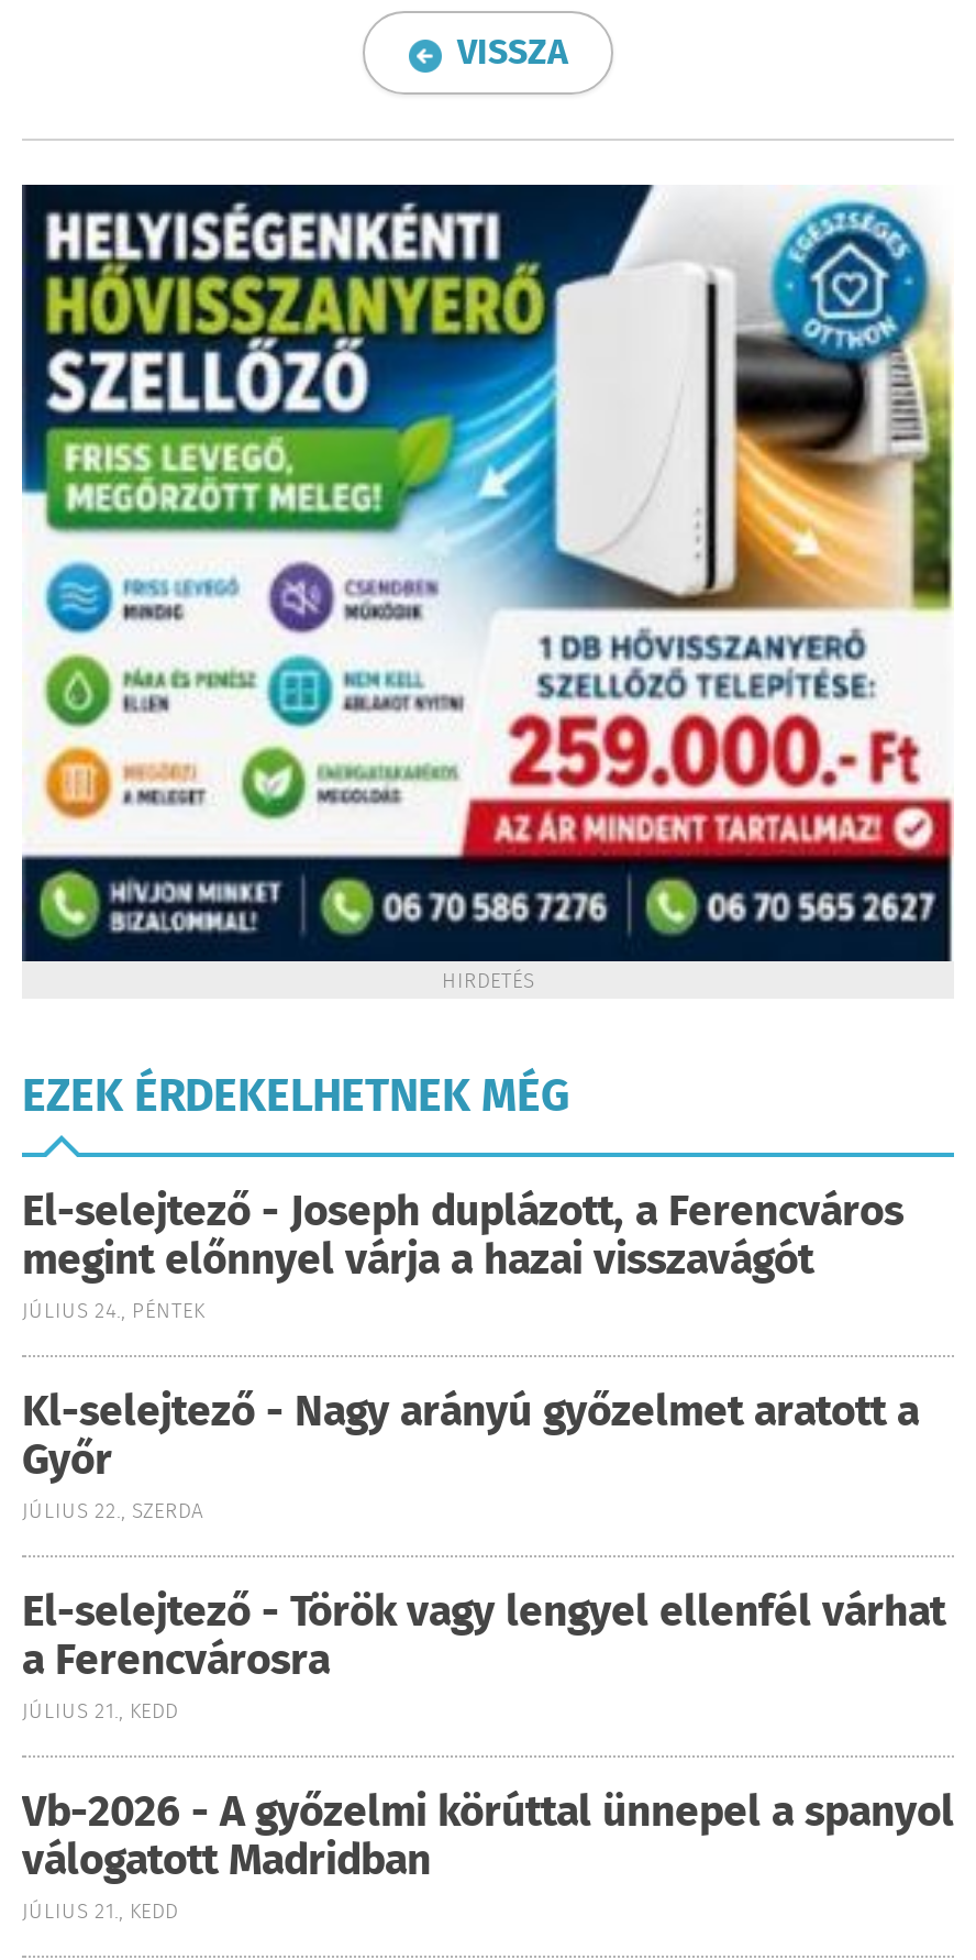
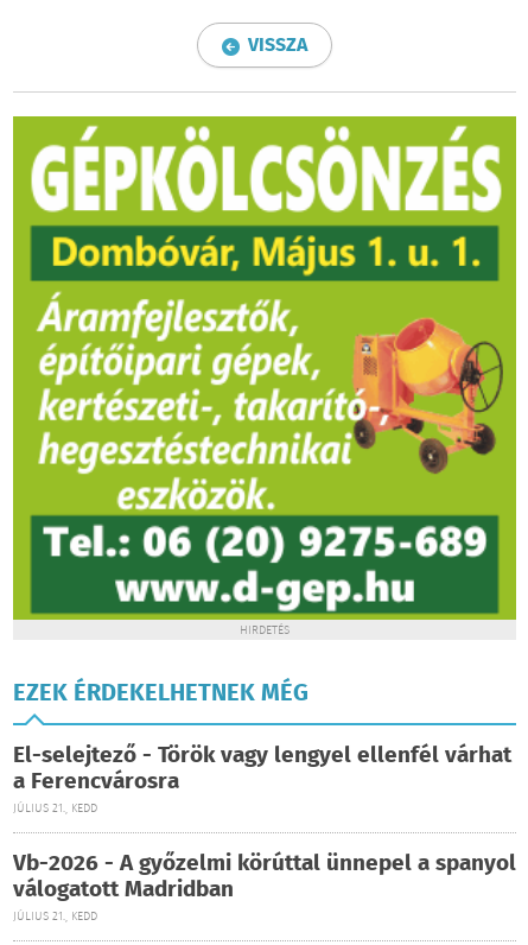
[20,183,954,964] [image] -> [12,115,517,621] [image]
moved [22,966,569,1135] -> [13,622,308,713]: HIRDETÉS | EZEK ÉRDEKELHETNEK MÉG
[22,1181,919,1529] El-selejtező - Joseph duplázott, a Ferencváros | megint előnnyel várja a hazai visszavágót | JÚLIUS 24., PÉNTEK | Kl-selejtező - Nagy arányú győzelmet aratott a | Győr | JÚLIUS 22., SZERDA -> none

